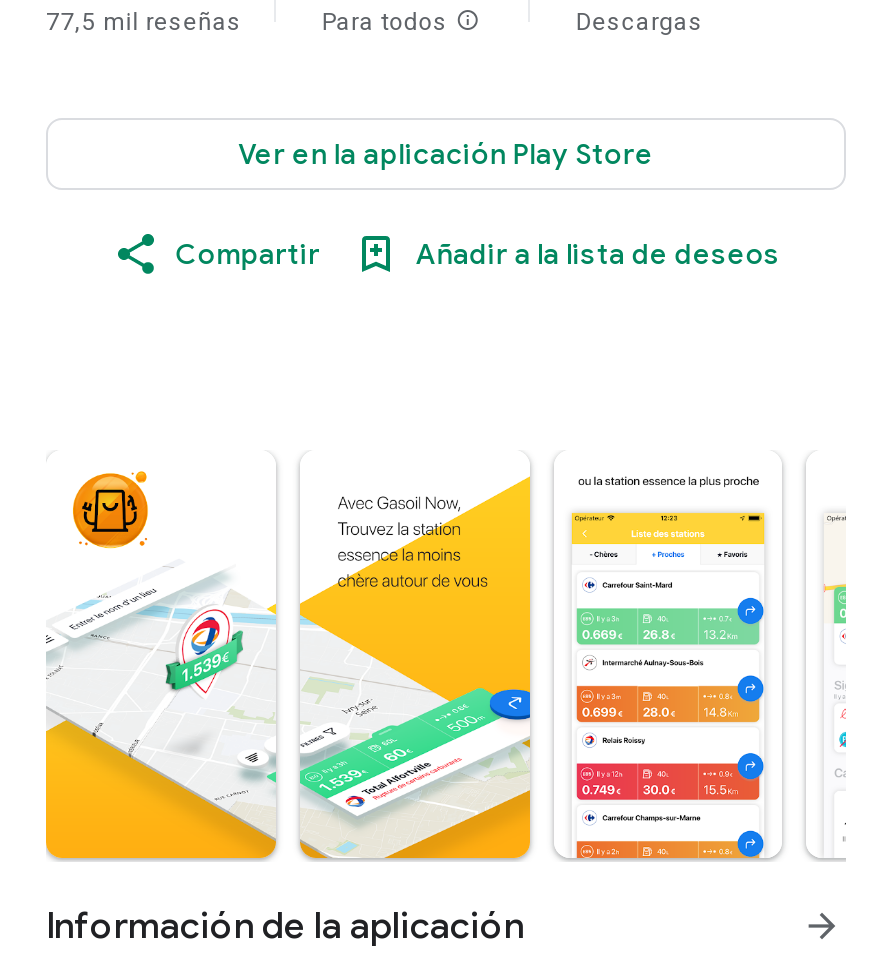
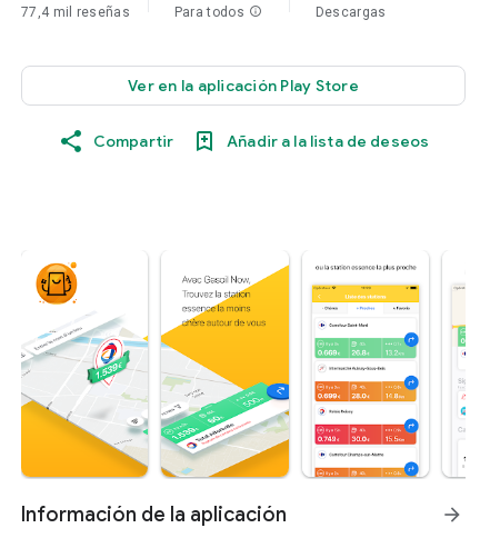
[46,8,242,36] 77,5 mil reseñas -> [21,4,130,20] 77,4 mil reseñas

